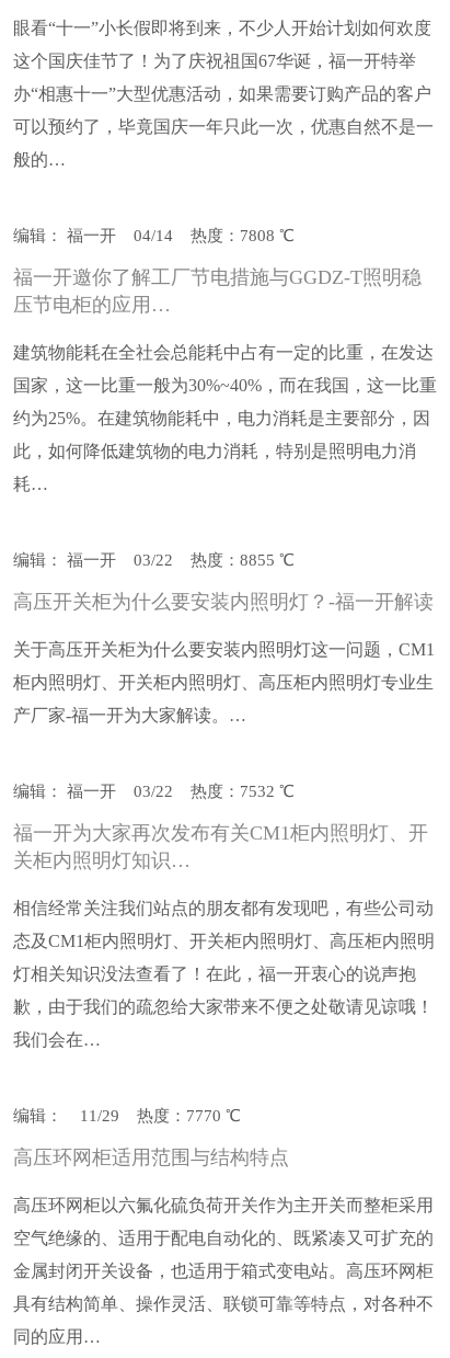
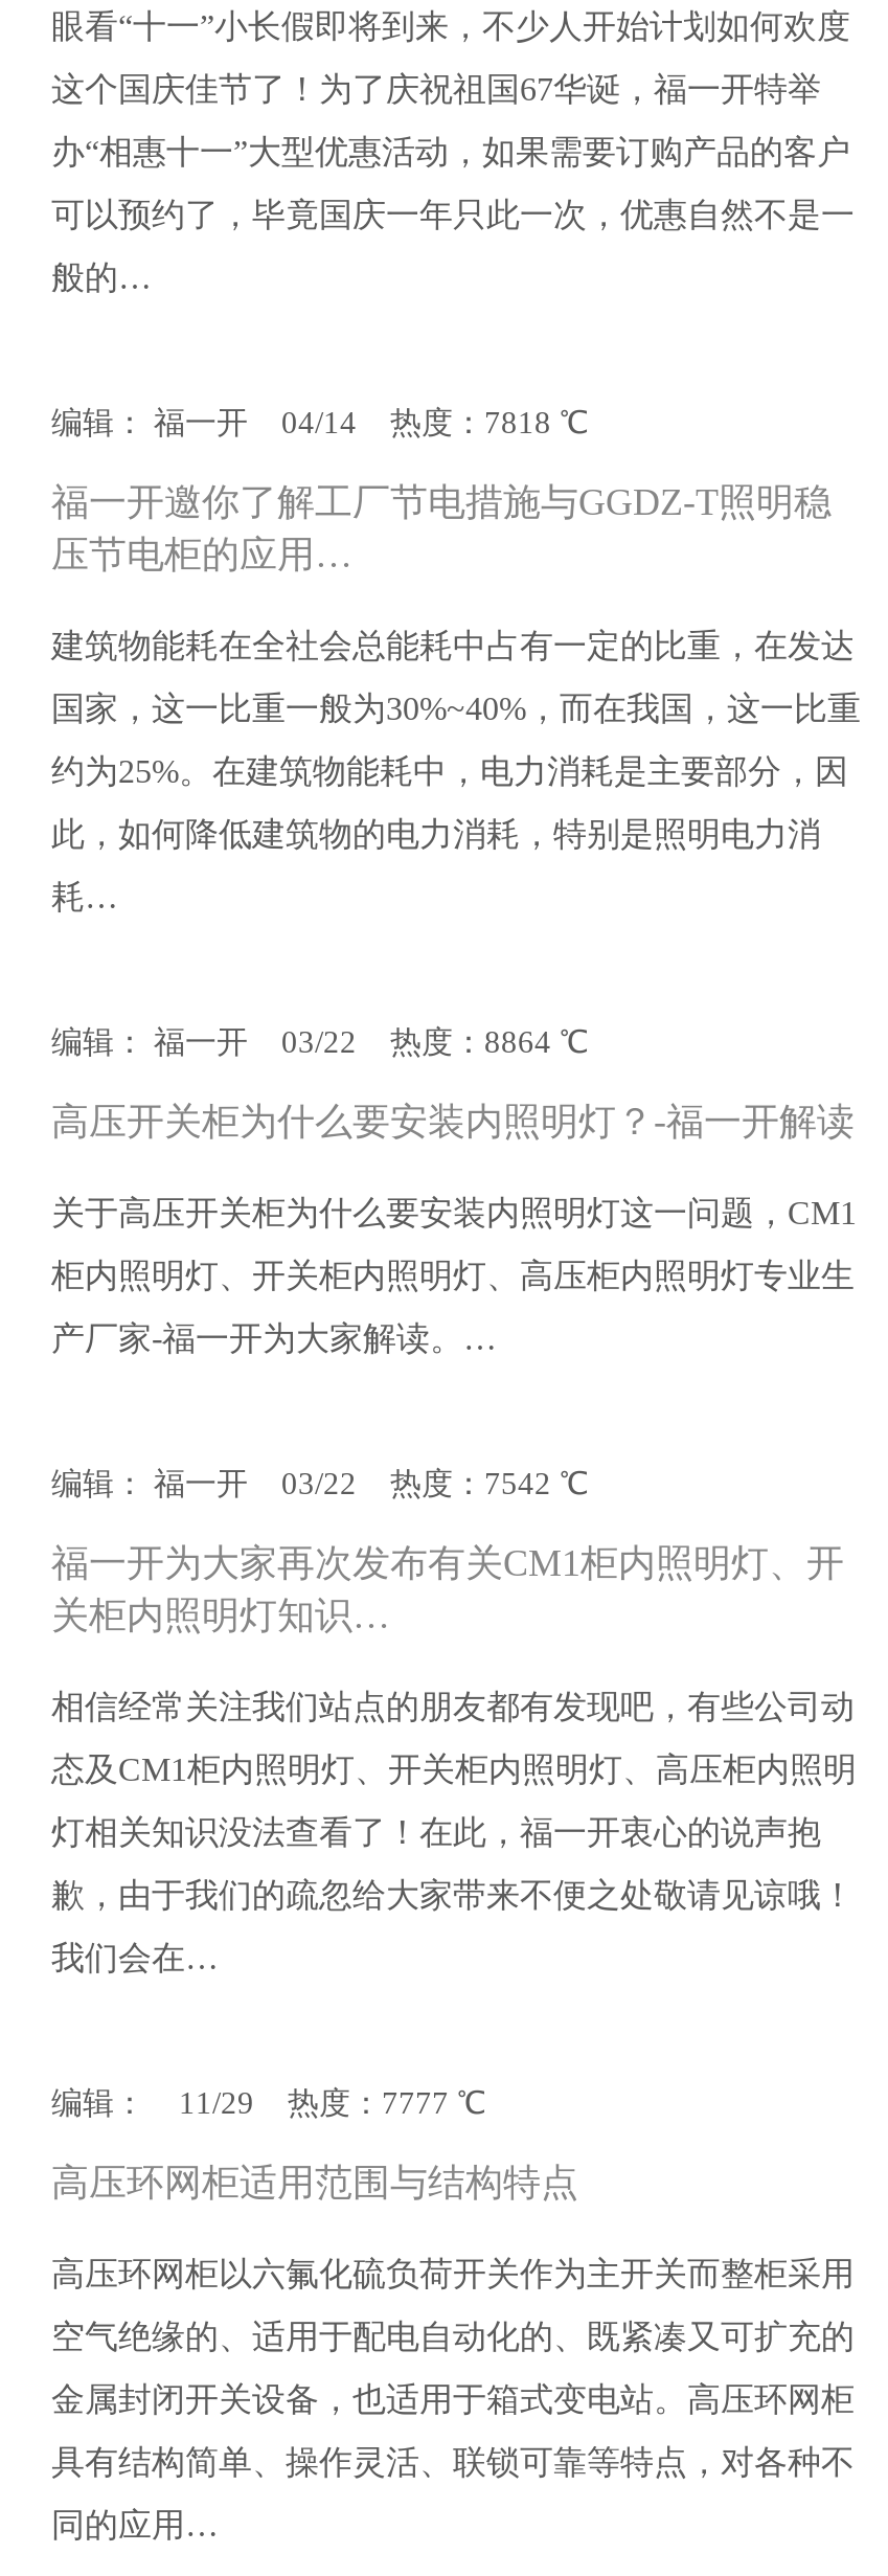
[13,227,295,245] 编辑： 福一开 04/14 热度：7808 ℃ -> [51,406,589,440] 编辑： 福一开 04/14 热度：7818 ℃
[13,552,295,569] 编辑： 福一开 03/22 热度：8855 ℃ -> [51,1026,589,1059] 编辑： 福一开 03/22 热度：8864 ℃
[13,783,295,800] 编辑： 福一开 03/22 热度：7532 ℃ -> [51,1467,589,1501] 编辑： 福一开 03/22 热度：7542 ℃
[13,1107,241,1125] 编辑： 11/29 热度：7770 ℃ -> [51,2087,486,2120] 编辑： 11/29 热度：7777 ℃

